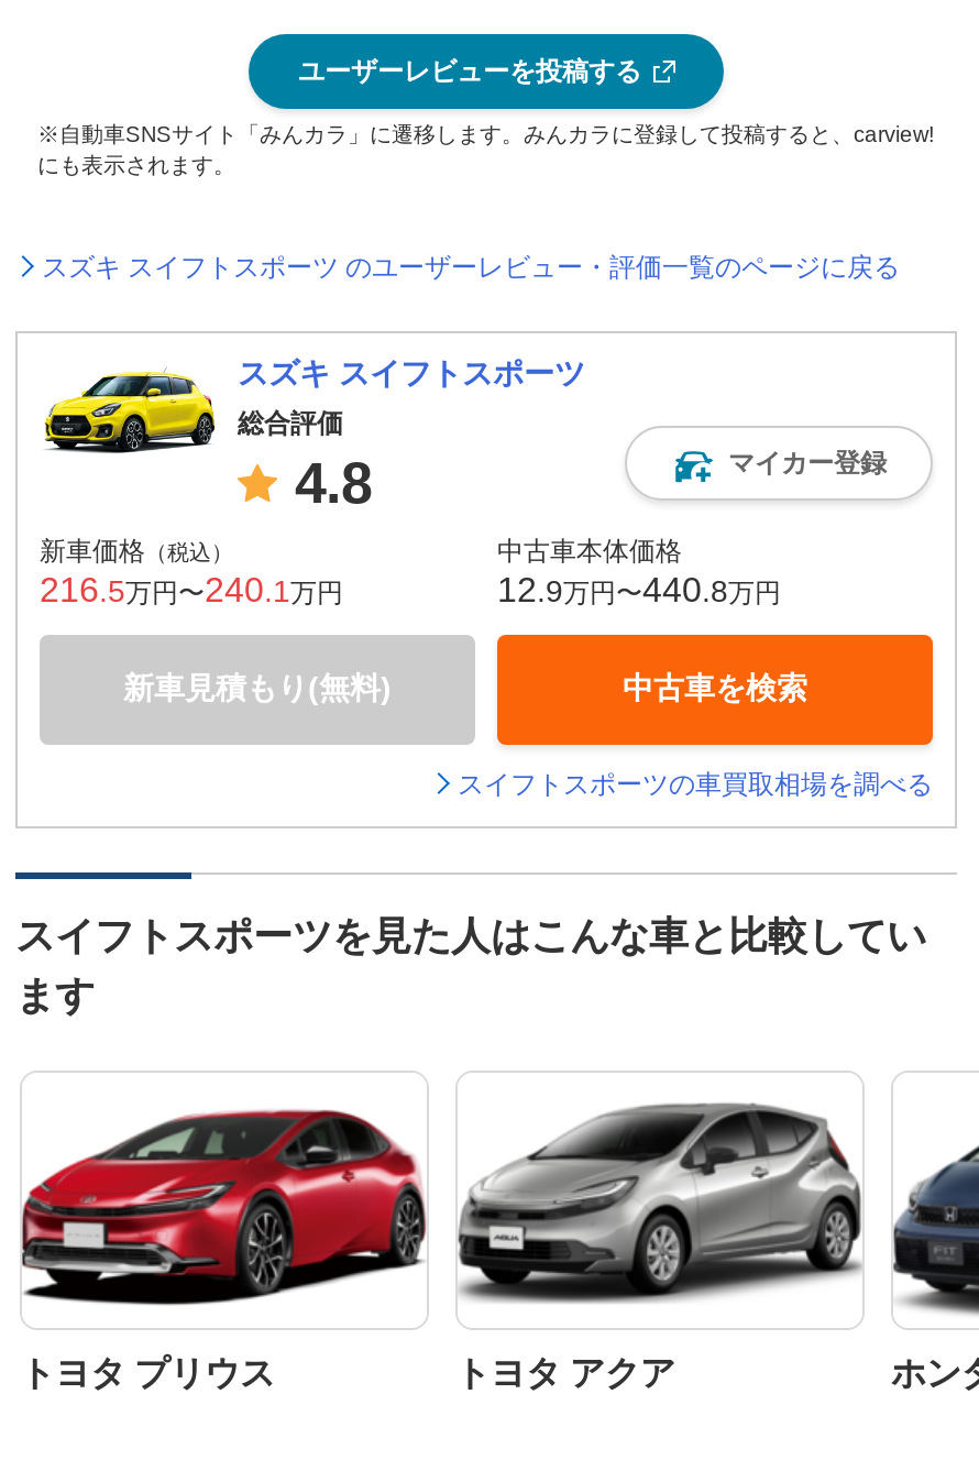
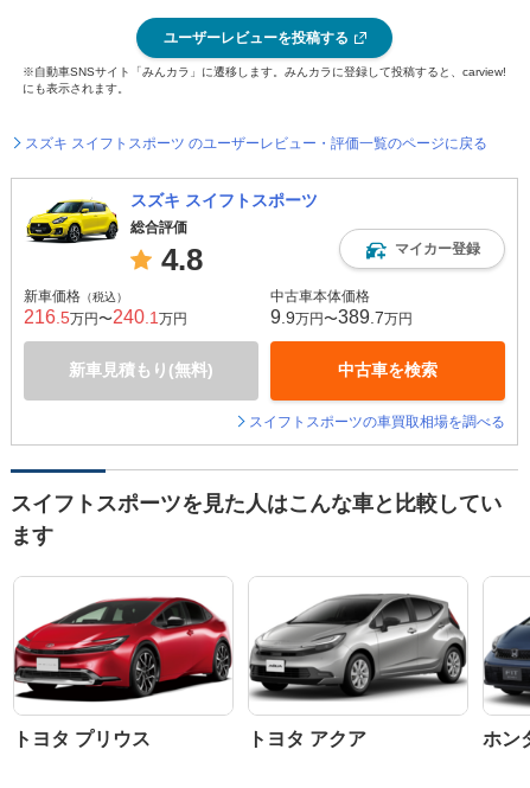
[497,571,781,608] 12.9万円〜440.8万円 -> [270,307,413,327] 9.9万円〜389.7万円

